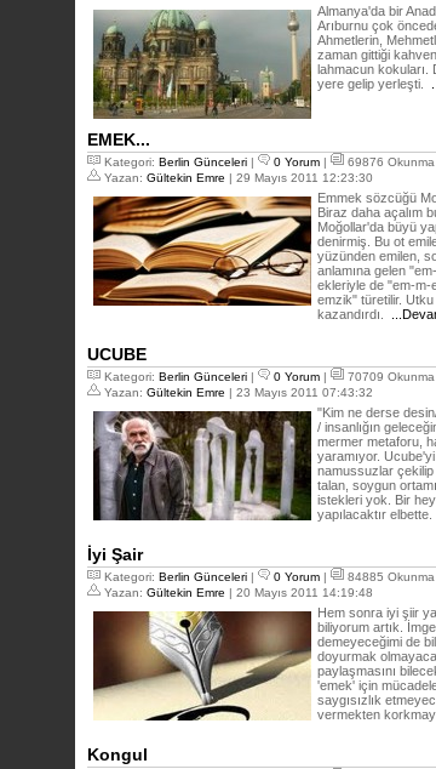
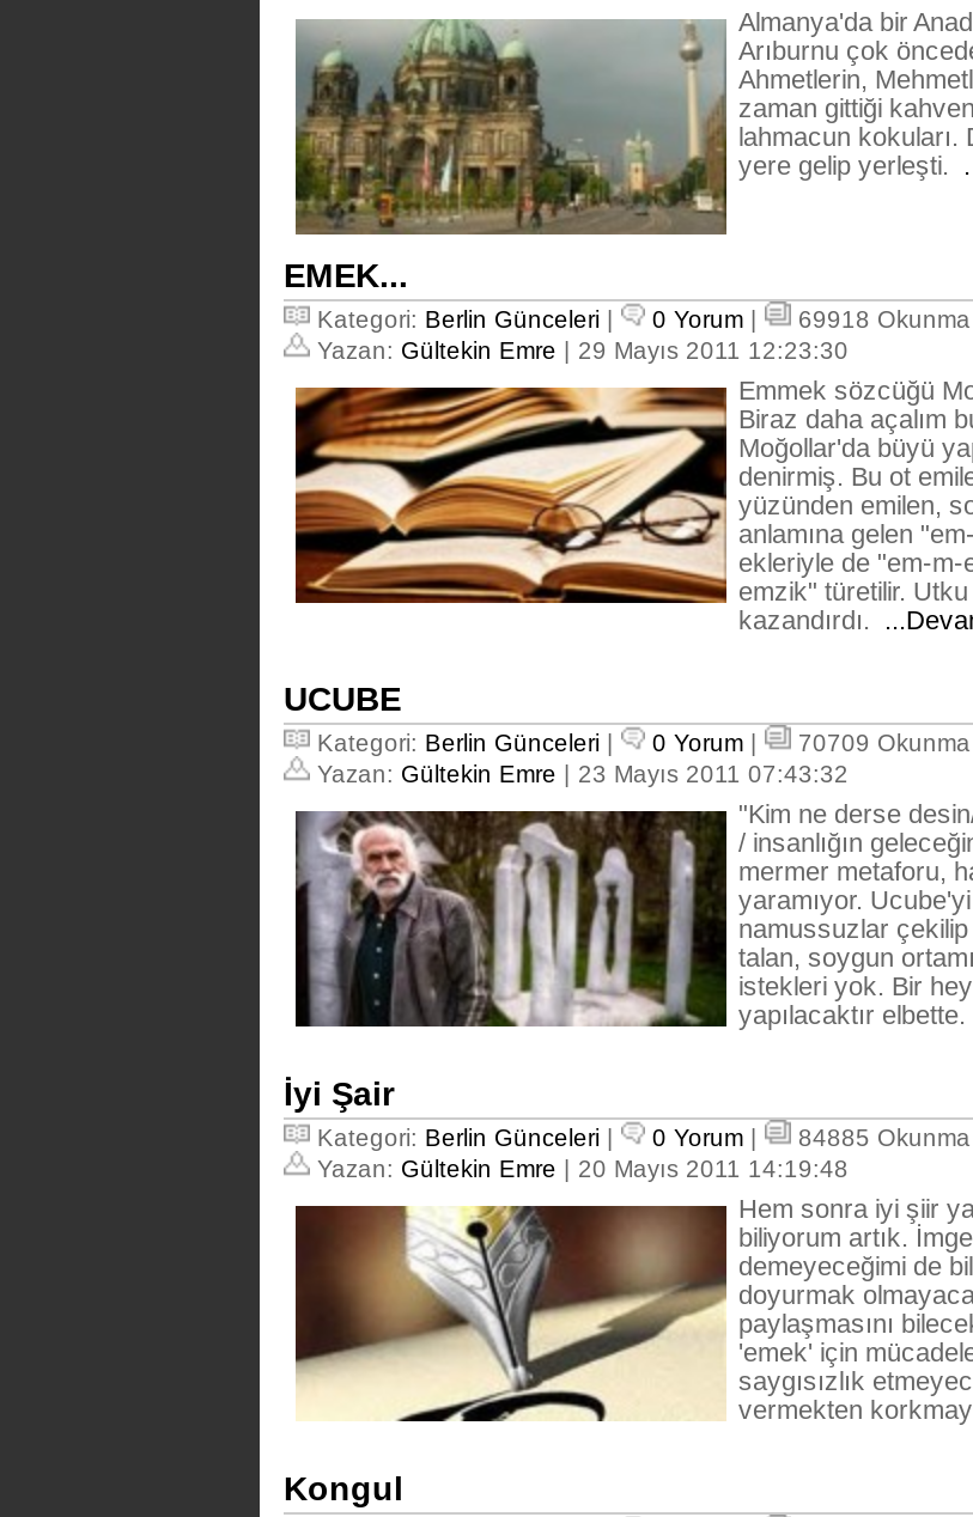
[344,155,435,169] 69876 Okunma -> [791,306,971,333] 69918 Okunma

